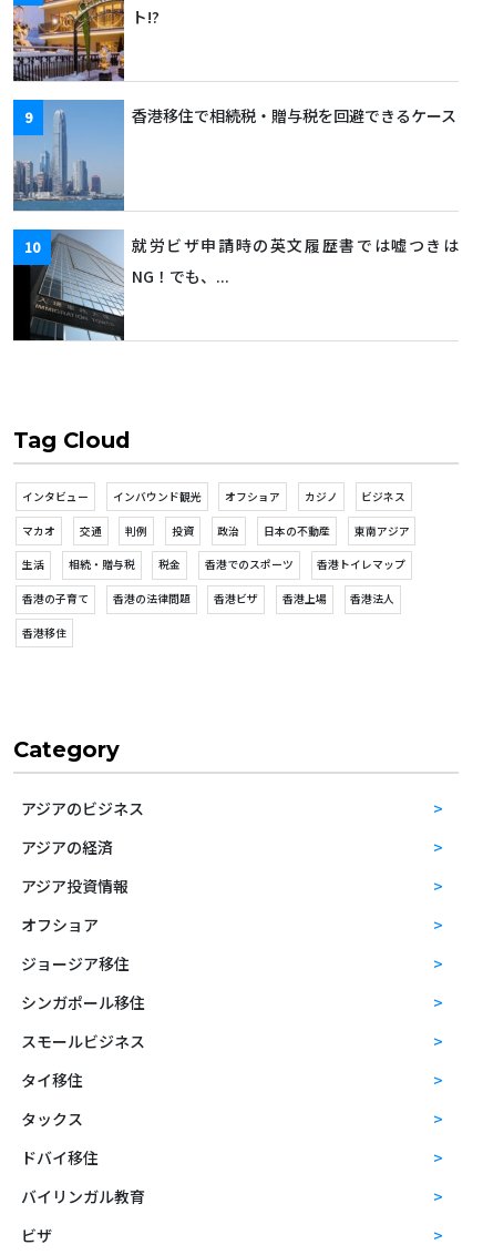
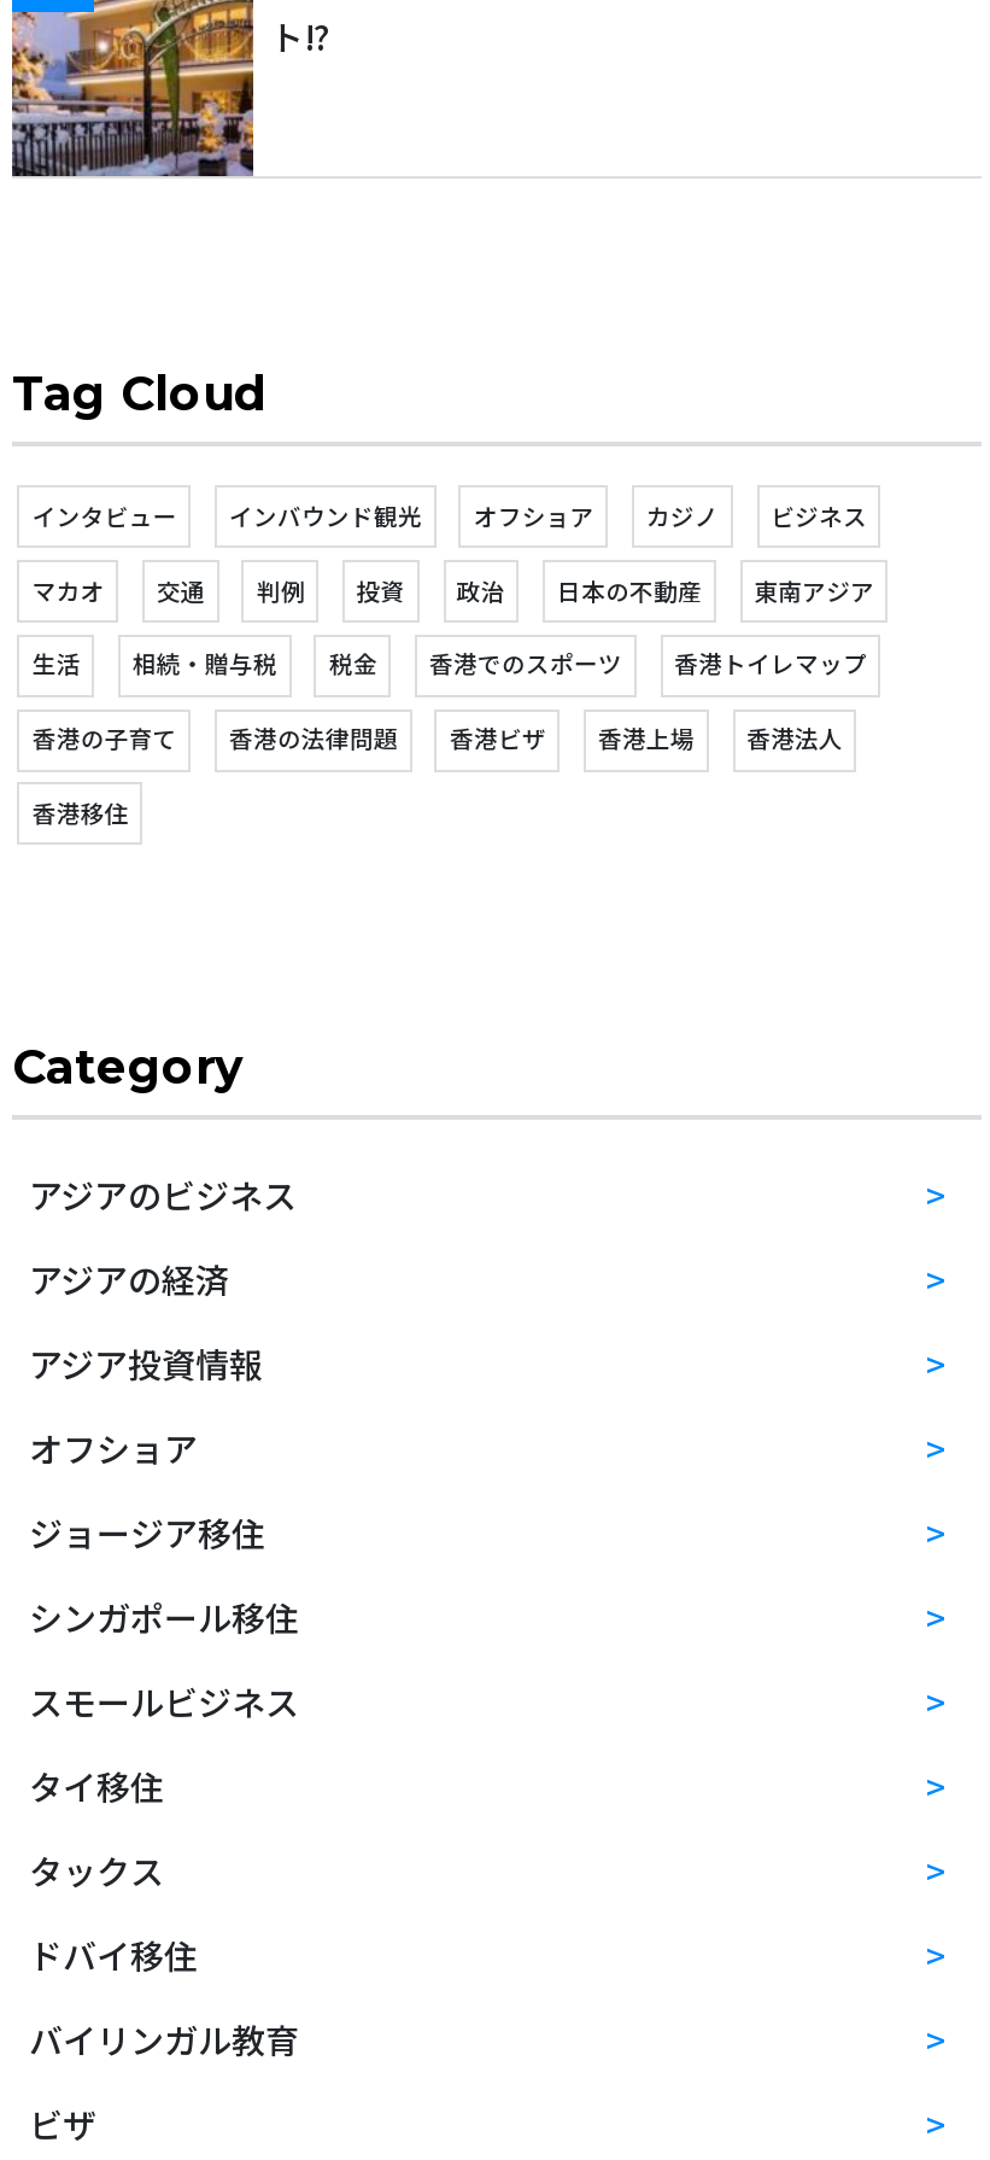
[12,99,456,212] [image] | 香港移住で相続税・贈与税を回避できるケース -> none
[12,228,459,340] [image] | 就労ビザ申請時の英文履歴書では嘘つきは | NG！でも、... -> none

